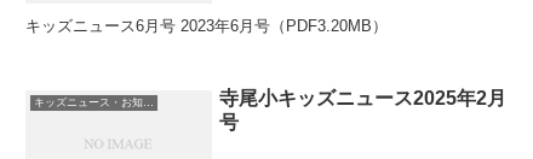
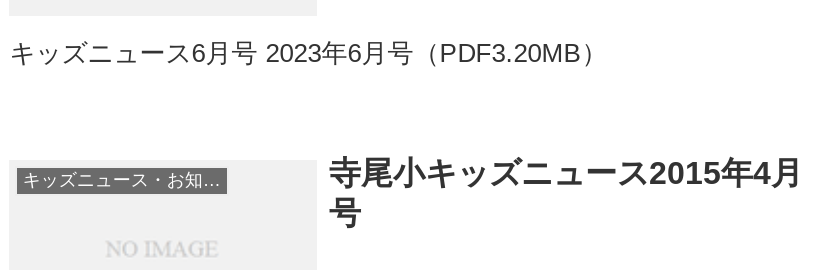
[219,88,506,109] 寺尾小キッズニュース2025年2月 -> [329,155,803,189] 寺尾小キッズニュース2015年4月

